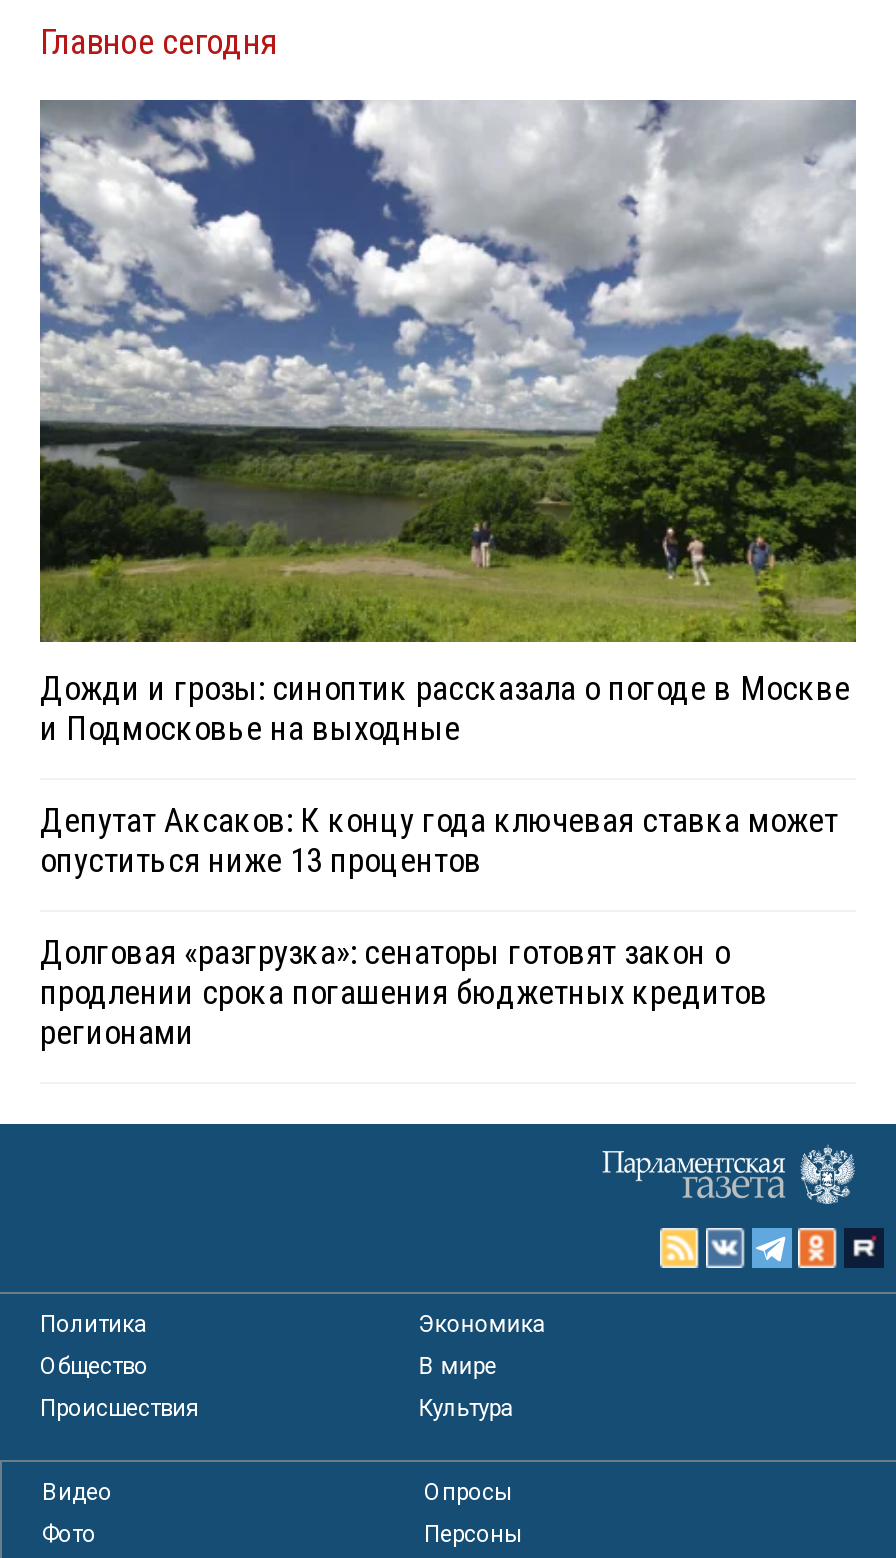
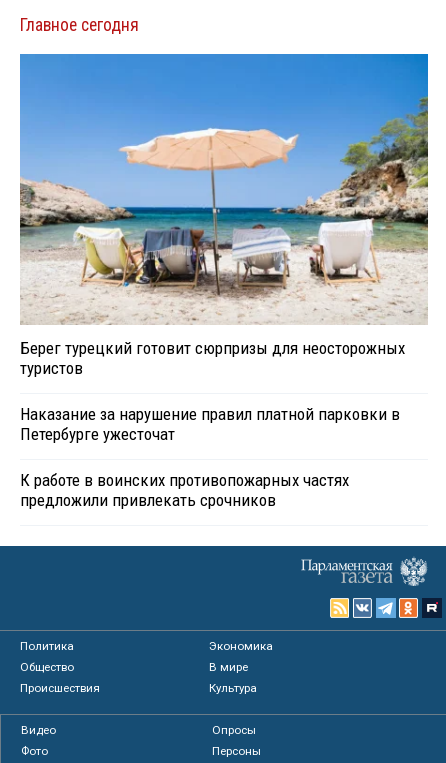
[38,98,858,749] [image] | Дожди и грозы: синоптик рассказала о погоде в Москве | и Подмосковье на выходные -> [20,53,429,378] [image] | Берег турецкий готовит сюрпризы для неосторожных | туристов
[40,801,838,881] Депутат Аксаков: К концу года ключевая ставка может | опуститься ниже 13 процентов -> [20,404,400,444] Наказание за нарушение правил платной парковки в | Петербурге ужесточат
[40,933,768,1053] Долговая «разгрузка»: сенаторы готовят закон о | продлении срока погашения бюджетных кредитов | регионами -> [20,470,349,510] К работе в воинских противопожарных частях | предложили привлекать срочников

